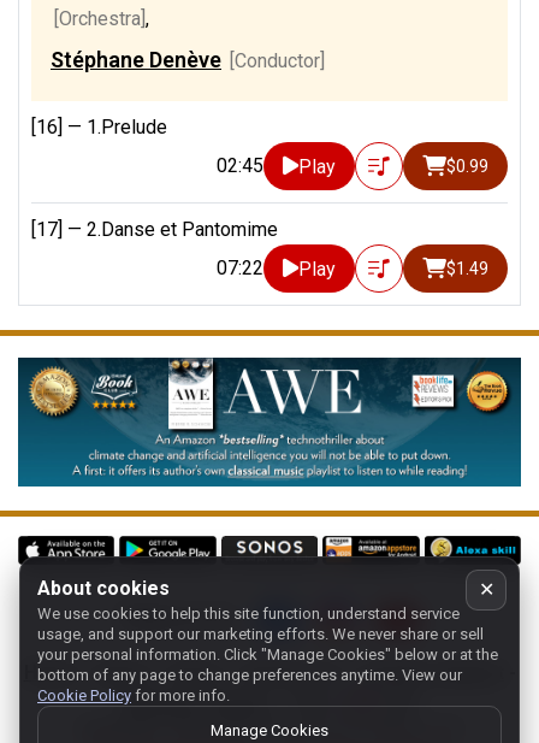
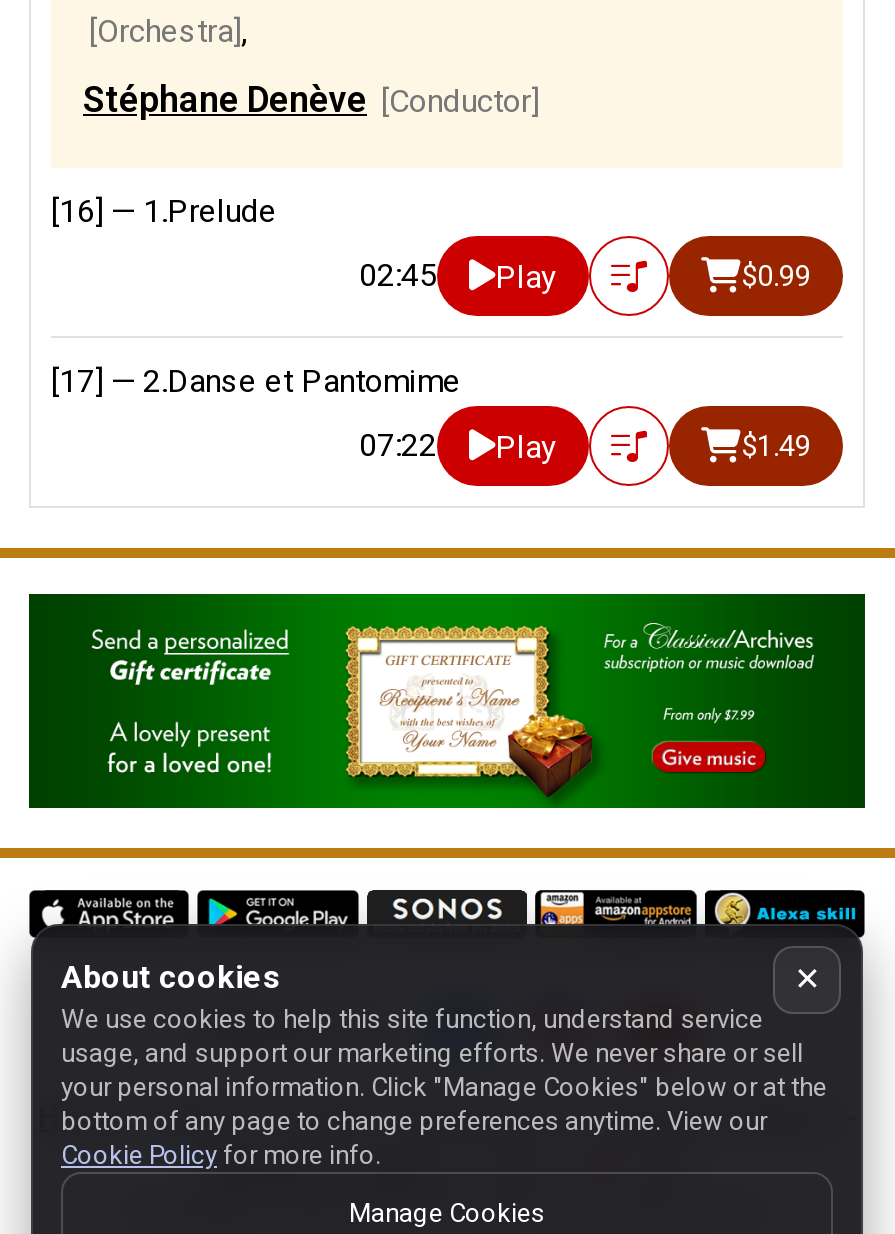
[17,356,522,488] [image] -> [27,592,867,810] [image]

